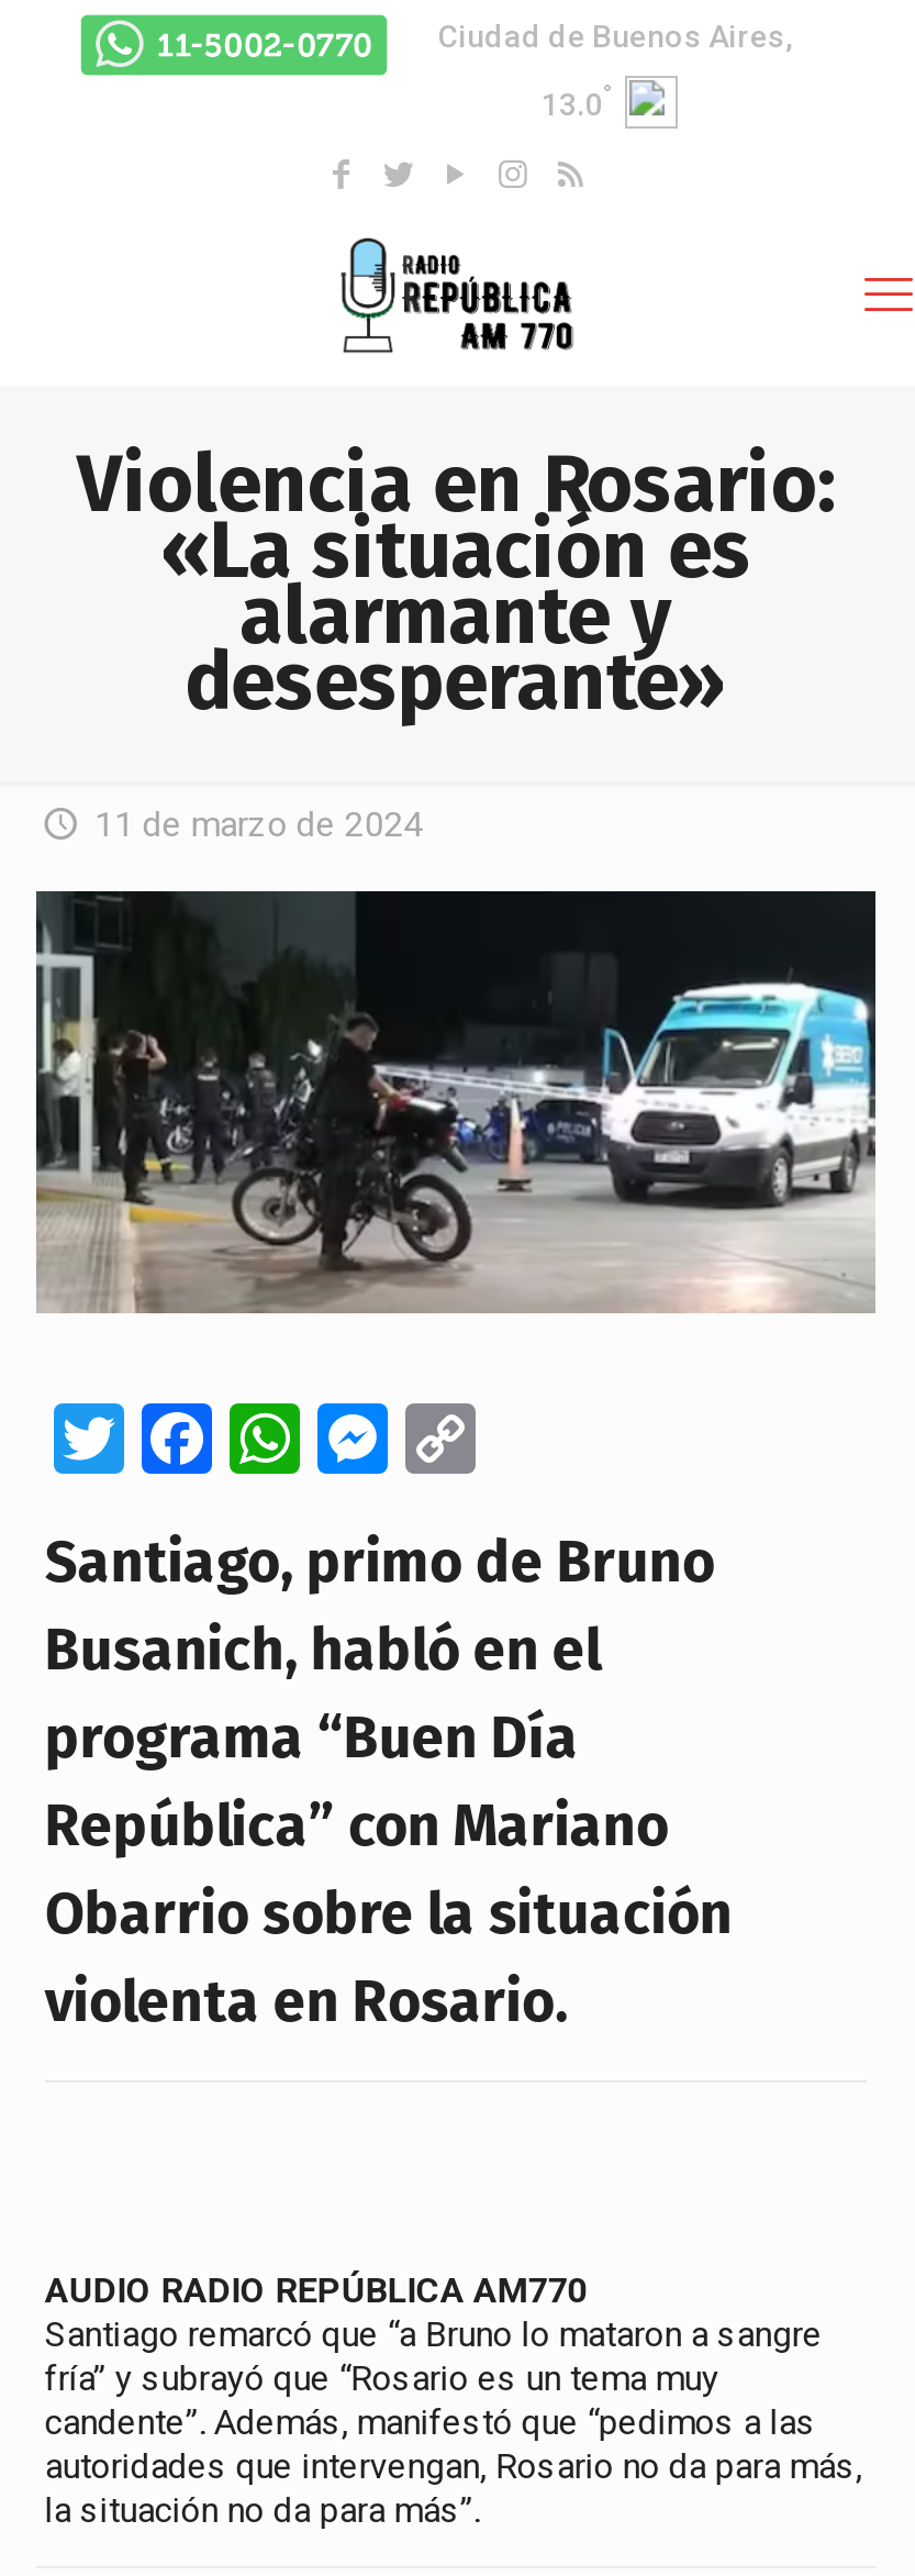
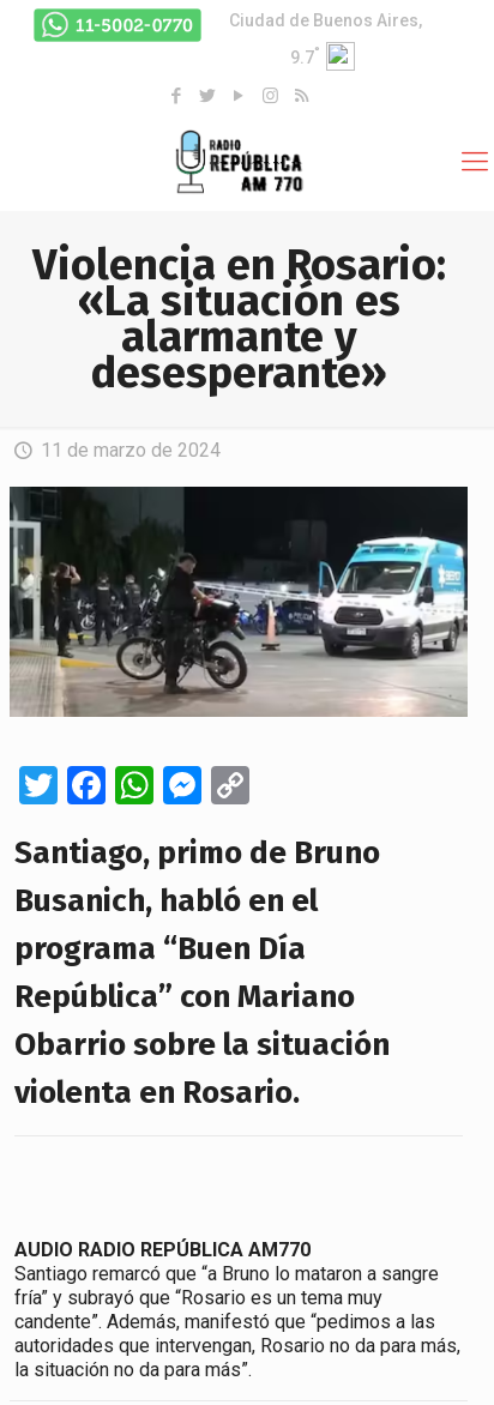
[542,79,614,122] 13.0° -> [290,44,320,67] 9.7°

